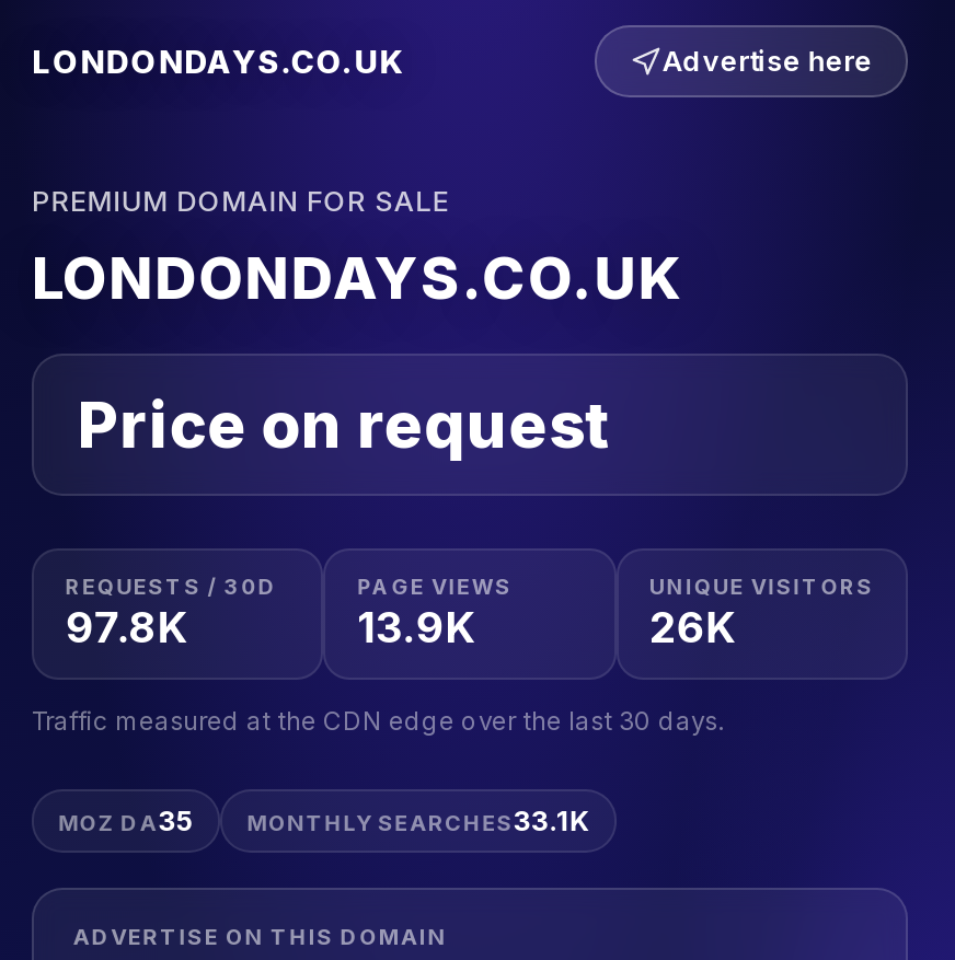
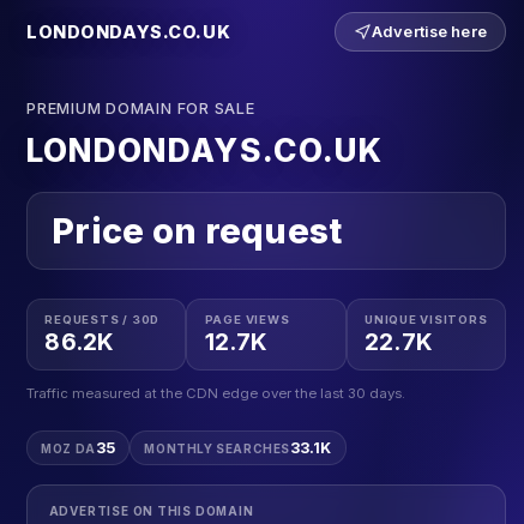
[65,602,188,654] 97.8K -> [45,328,114,357] 86.2K
[357,602,476,654] 13.9K -> [205,328,268,357] 12.7K
[649,602,736,654] 26K -> [365,328,433,357] 22.7K

